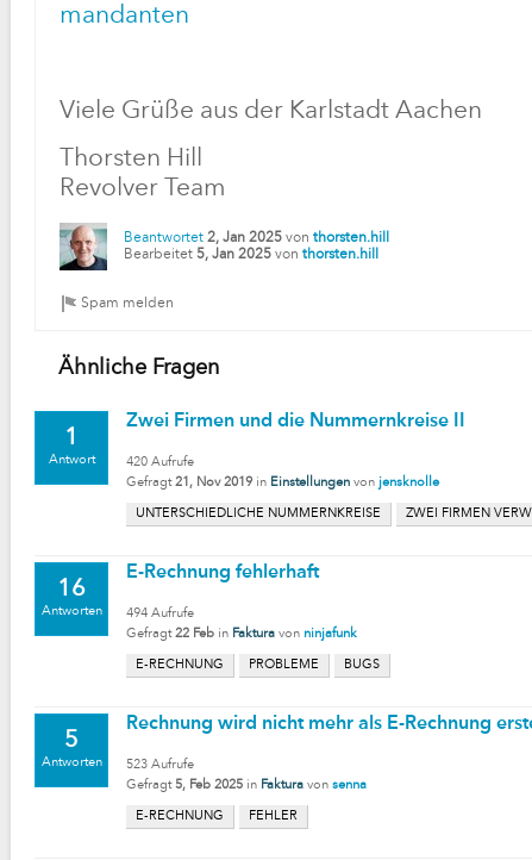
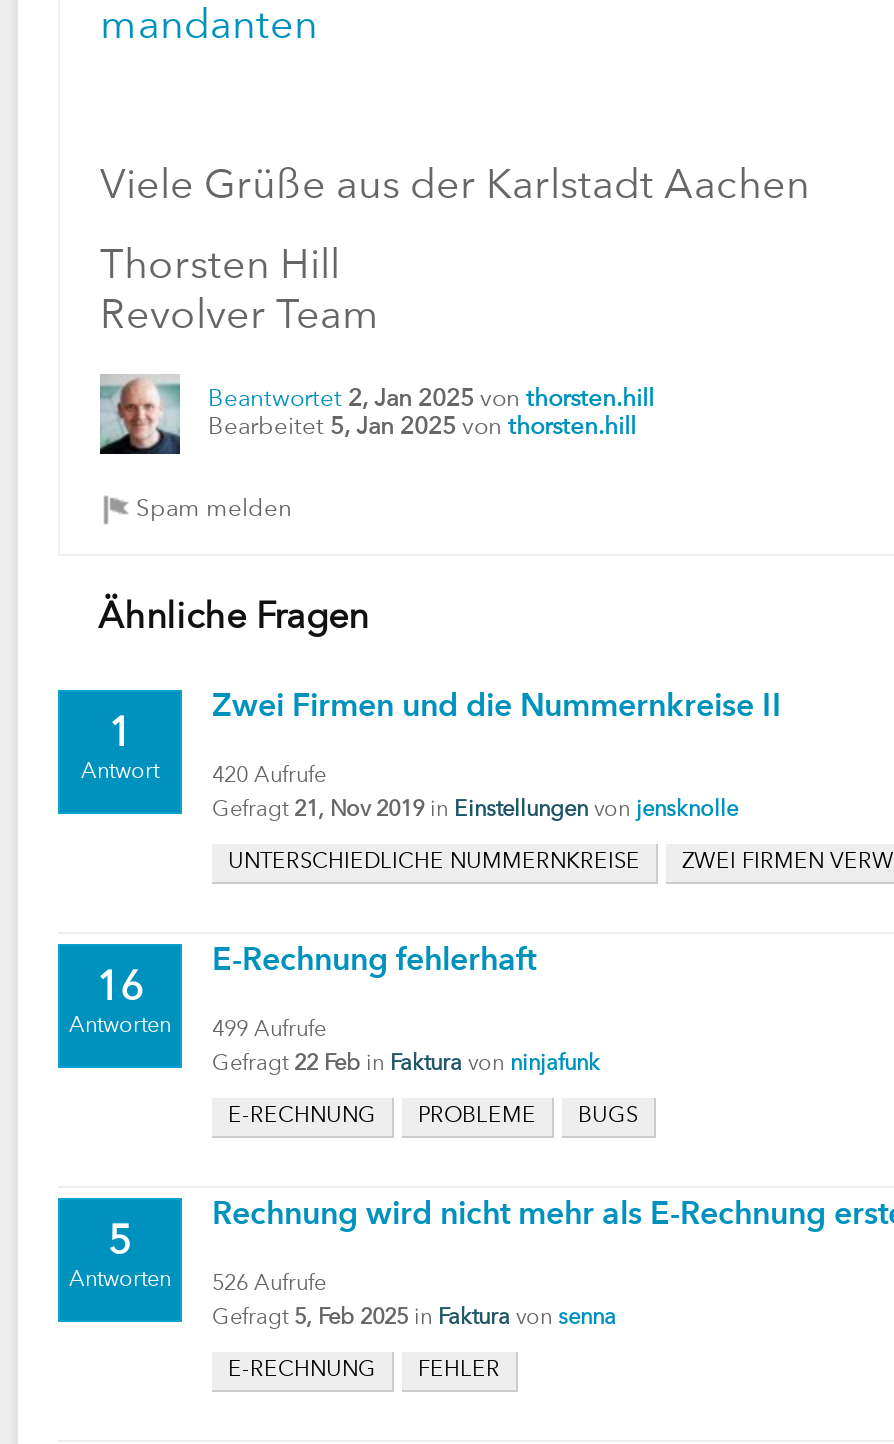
[41,605,194,620] Antworten 494 Aufrufe -> [69,1016,326,1042] Antworten 499 Aufrufe
[41,756,194,772] Antworten 523 Aufrufe -> [69,1270,326,1296] Antworten 526 Aufrufe

